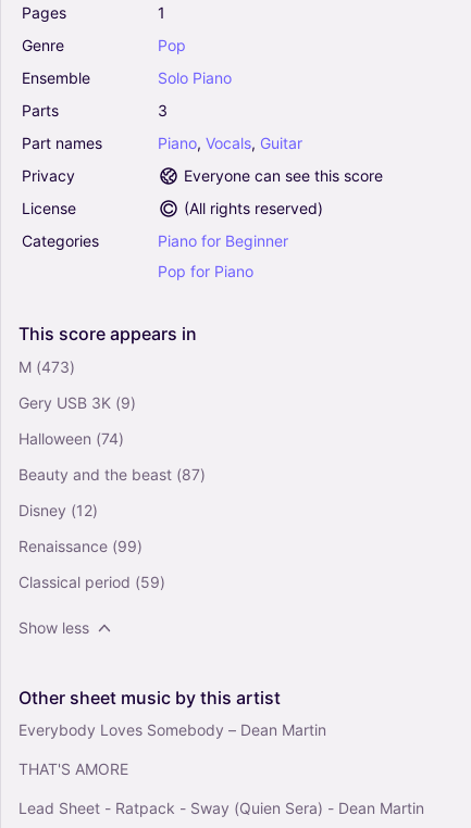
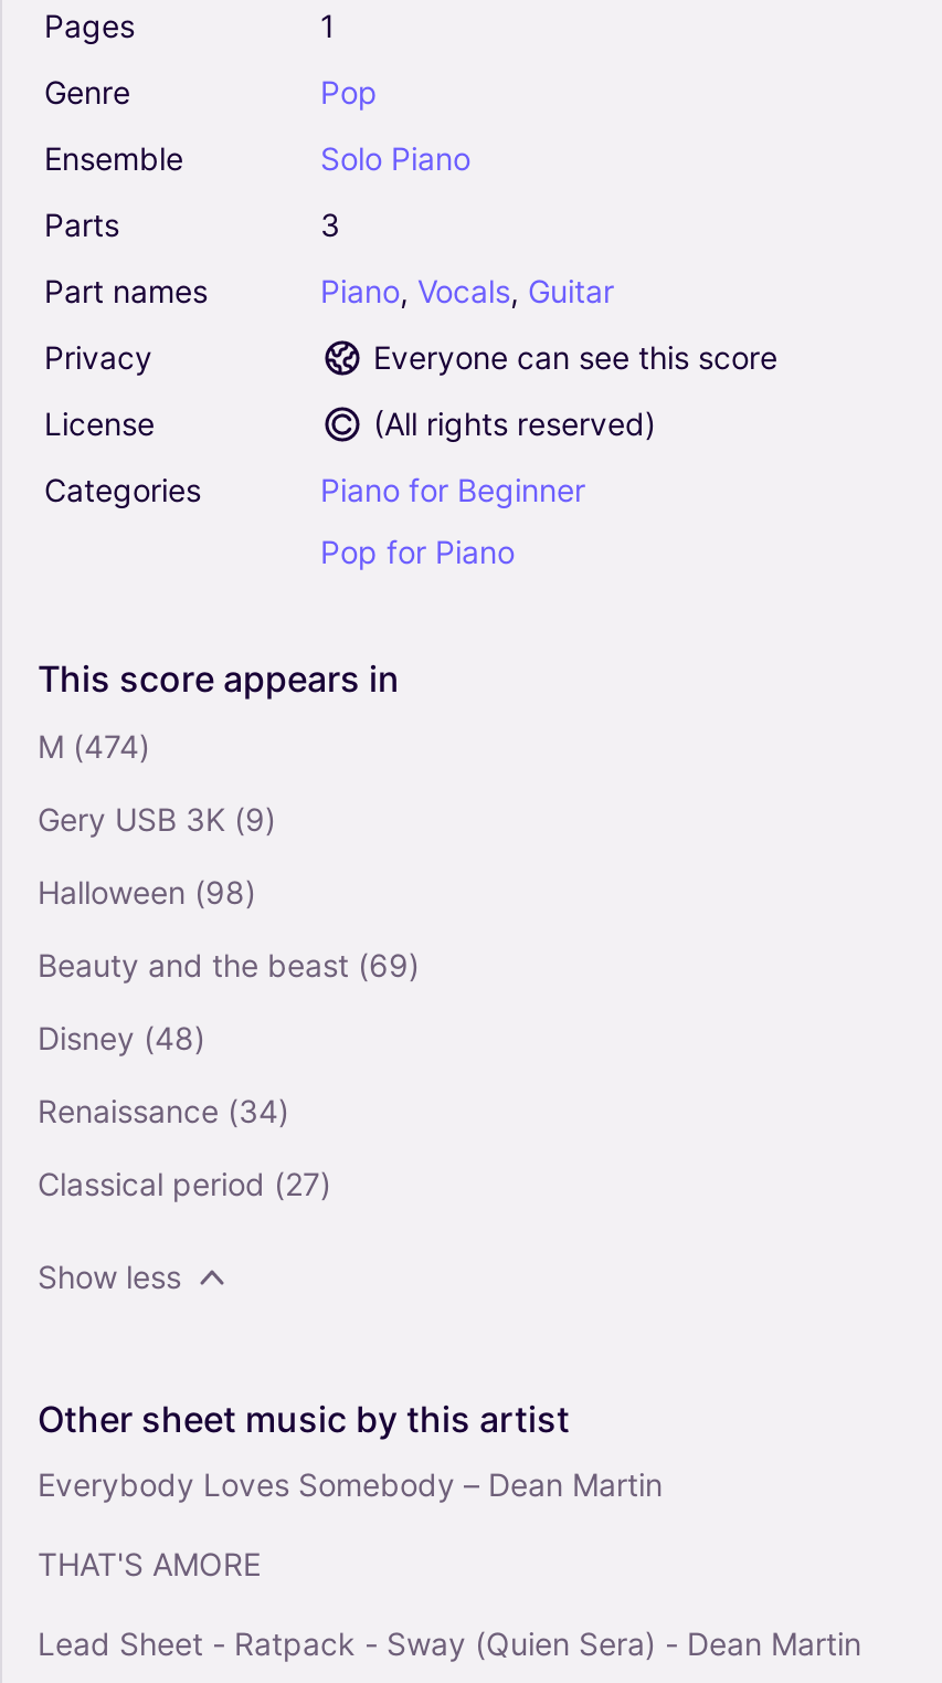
[18,358,75,376] M (473) -> [38,728,150,765] M (474)
[18,430,124,448] Halloween (74) -> [38,874,256,911] Halloween (98)
[18,465,206,484] Beauty and the beast (87) -> [38,947,420,984] Beauty and the beast (69)
[18,501,98,520] Disney (12) -> [38,1020,205,1057] Disney (48)
[18,537,142,556] Renaissance (99) -> [38,1092,289,1130] Renaissance (34)
[18,573,165,591] Classical period (59) -> [38,1165,331,1203] Classical period (27)

